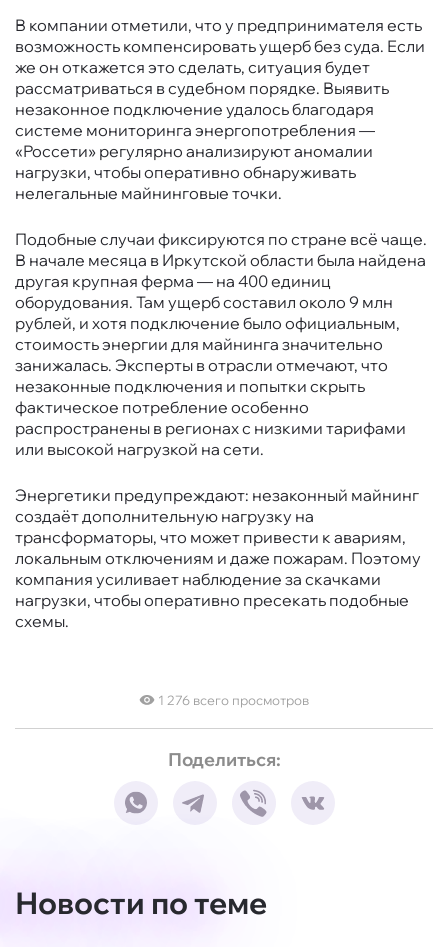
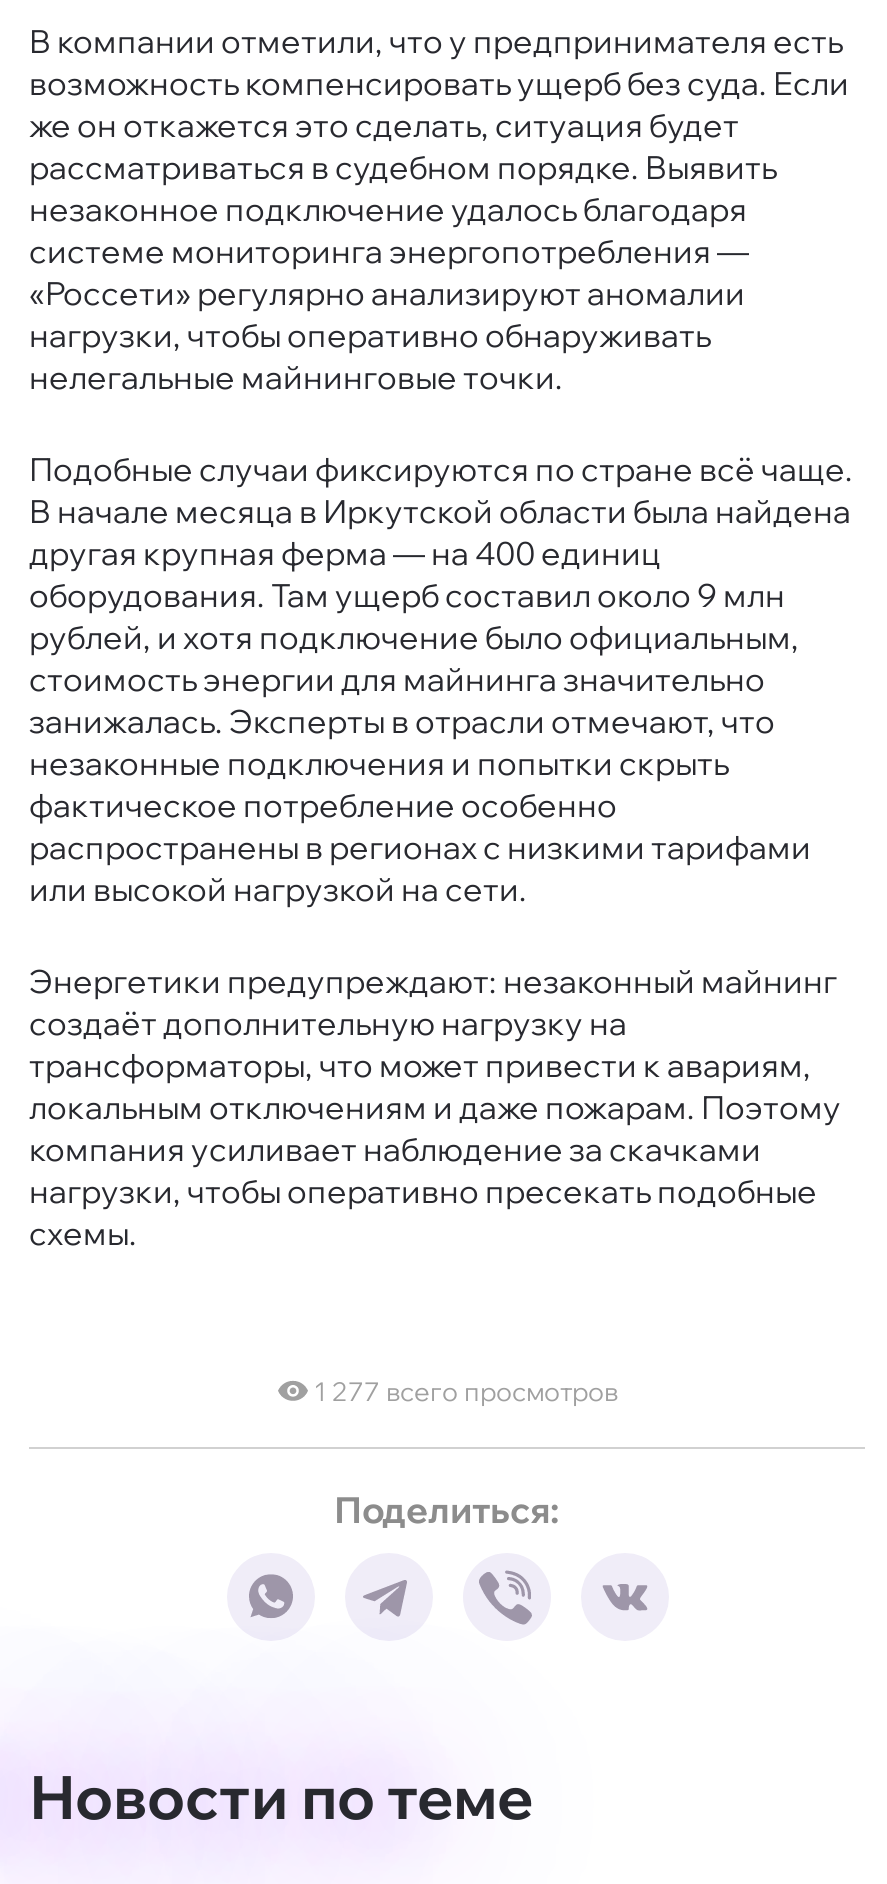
[158,692,309,708] 1 276 всего просмотров -> [314,1375,618,1407] 1 277 всего просмотров

